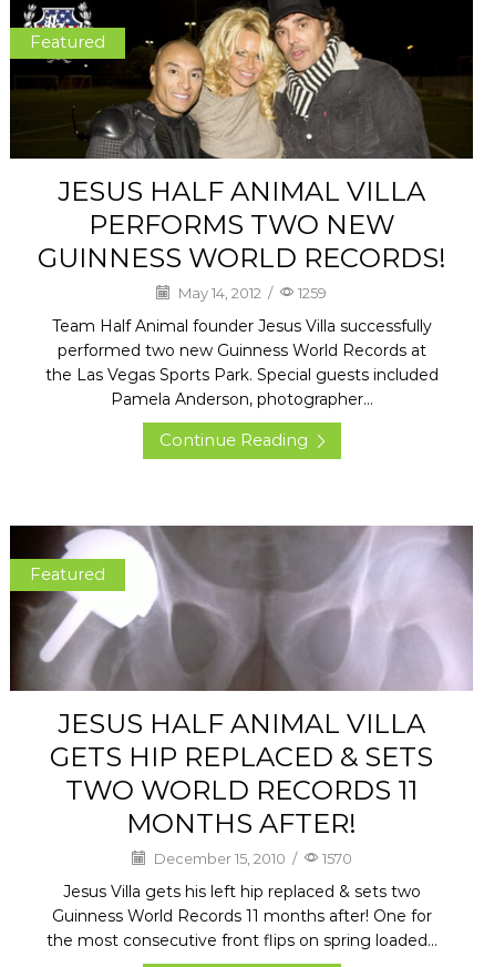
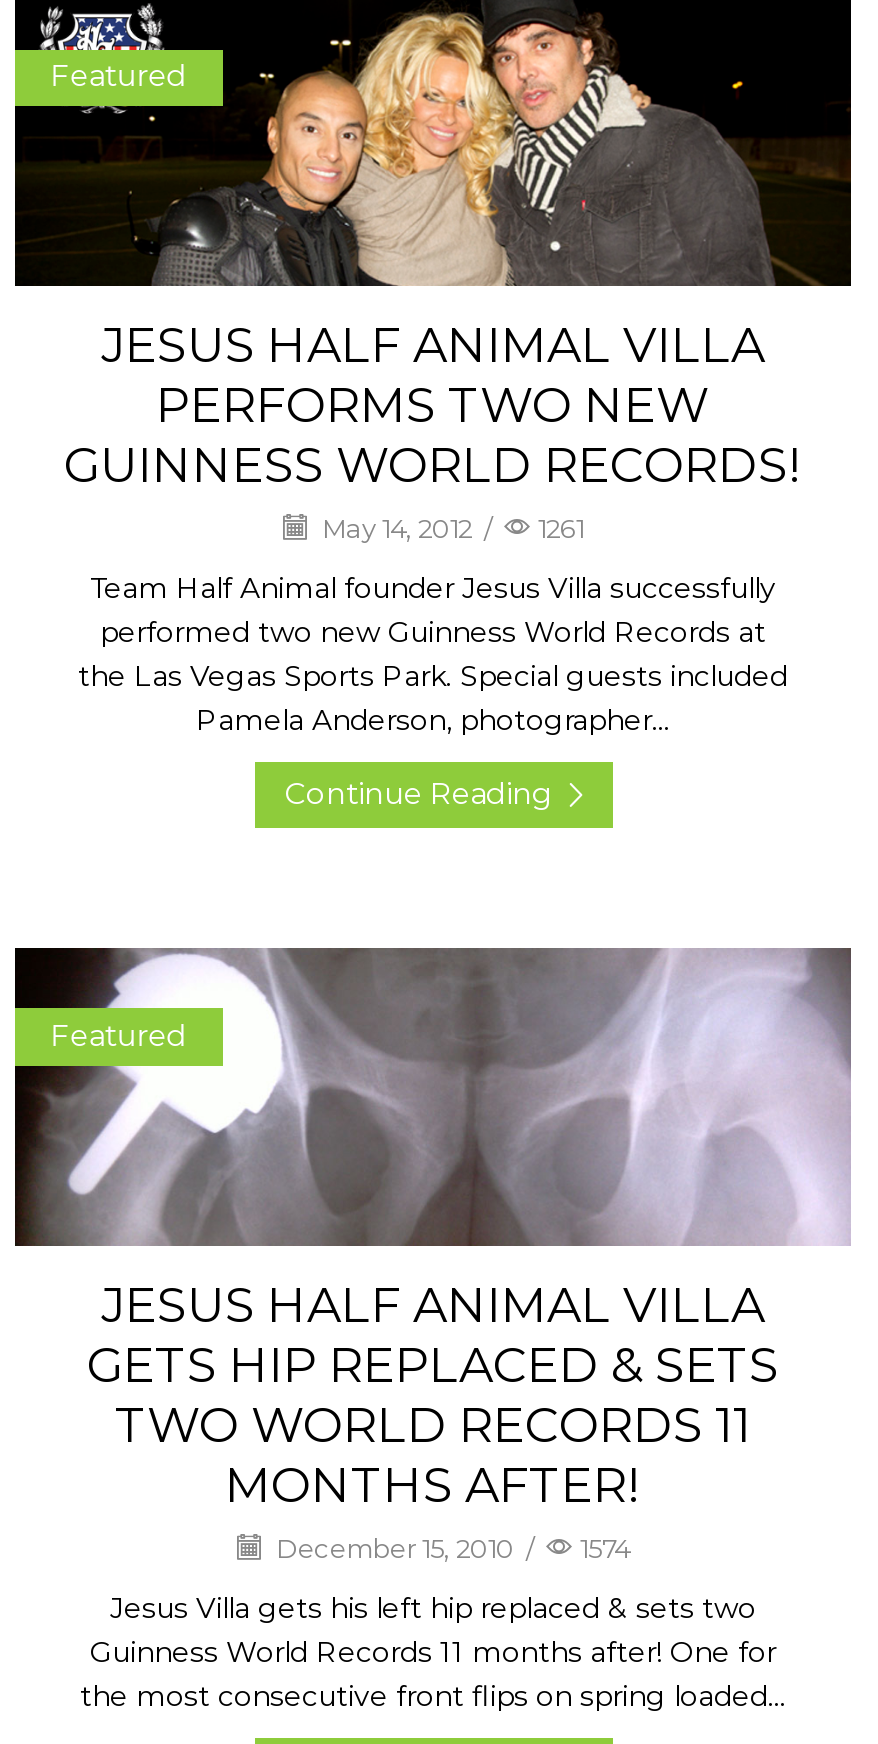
[175,284,327,302] May 14, 2012 / 1259 -> [316,512,584,544] May 14, 2012 / 1261
[150,849,352,867] December 15, 2010 / 1570 -> [270,1532,630,1564] December 15, 2010 / 1574

